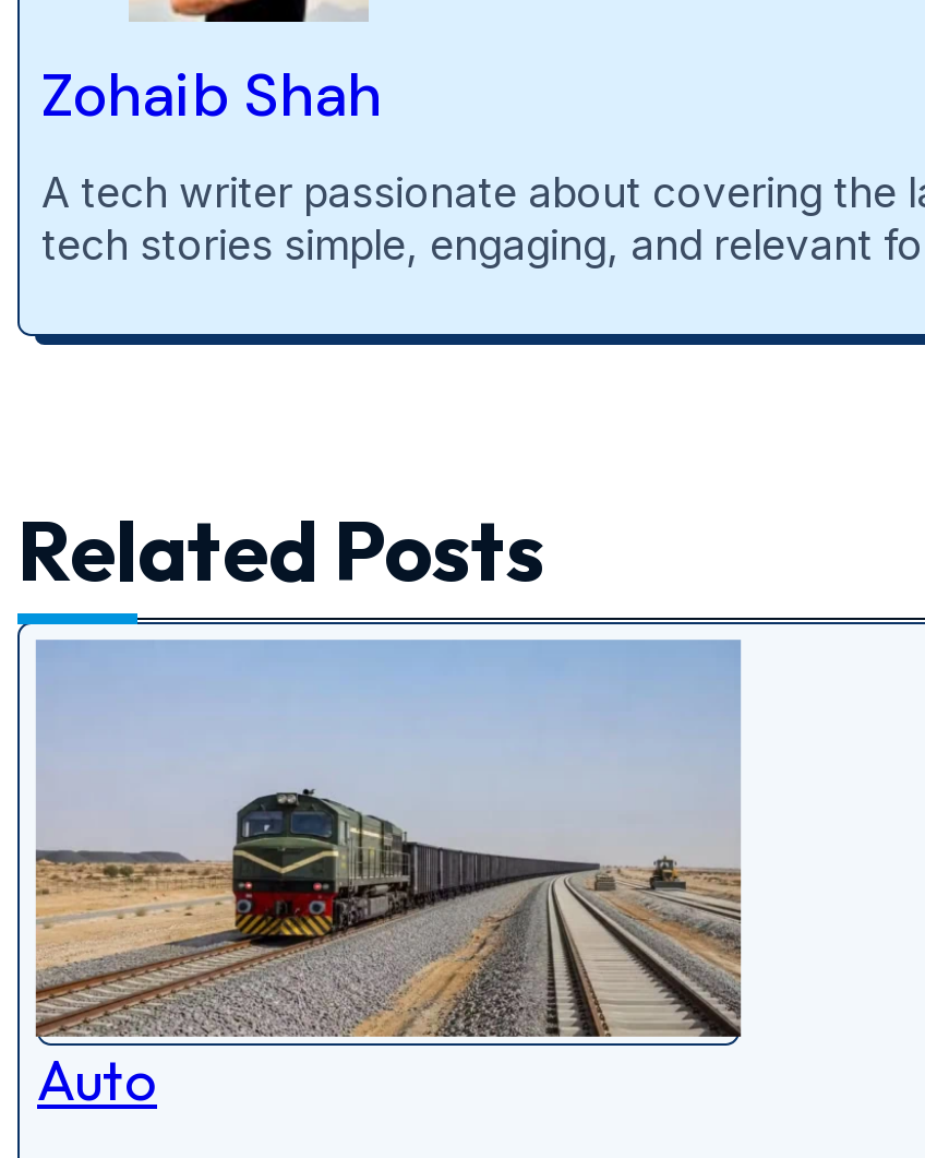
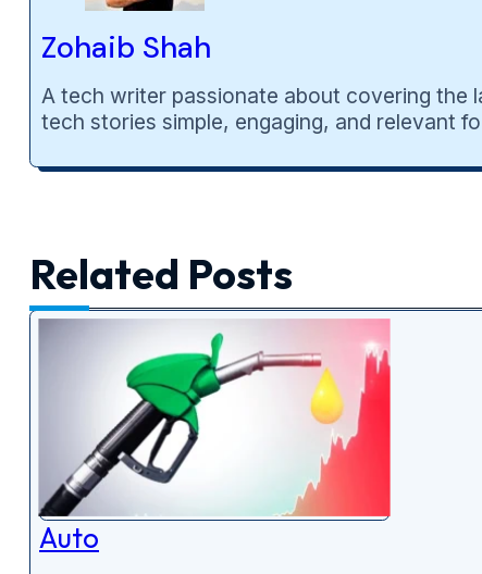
[35,637,744,1039] [image] -> [38,319,392,517] [image]

